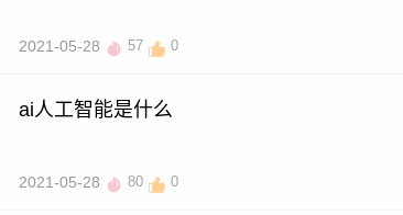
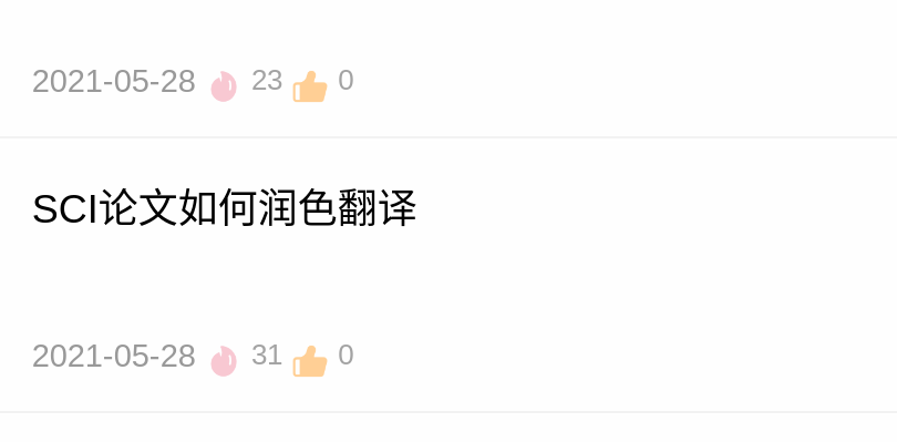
[19,37,179,55] 2021-05-28 57 0 -> [32,63,354,98] 2021-05-28 23 0
[19,98,173,120] ai人工智能是什么 -> [32,187,417,231] SCI论文如何润色翻译
[19,173,179,191] 2021-05-28 80 0 -> [32,338,354,373] 2021-05-28 31 0

